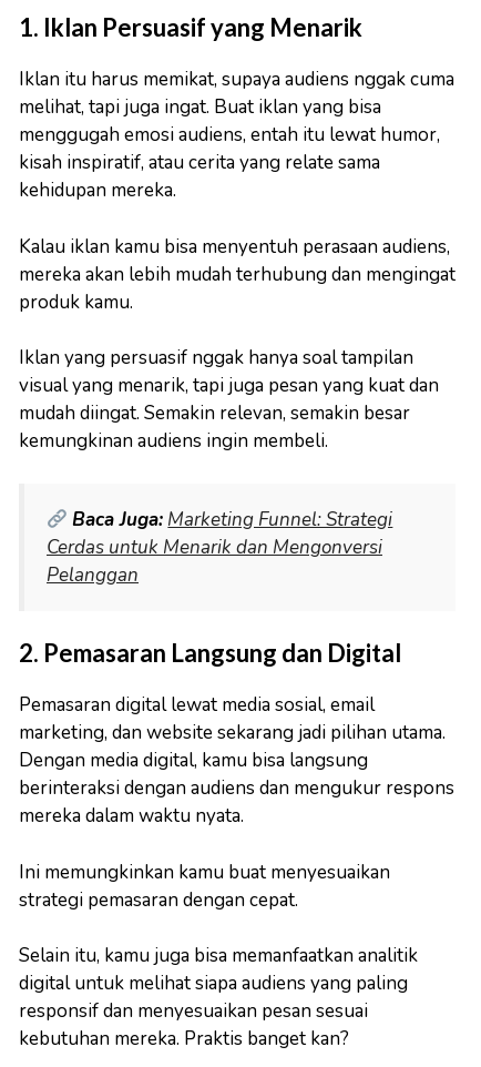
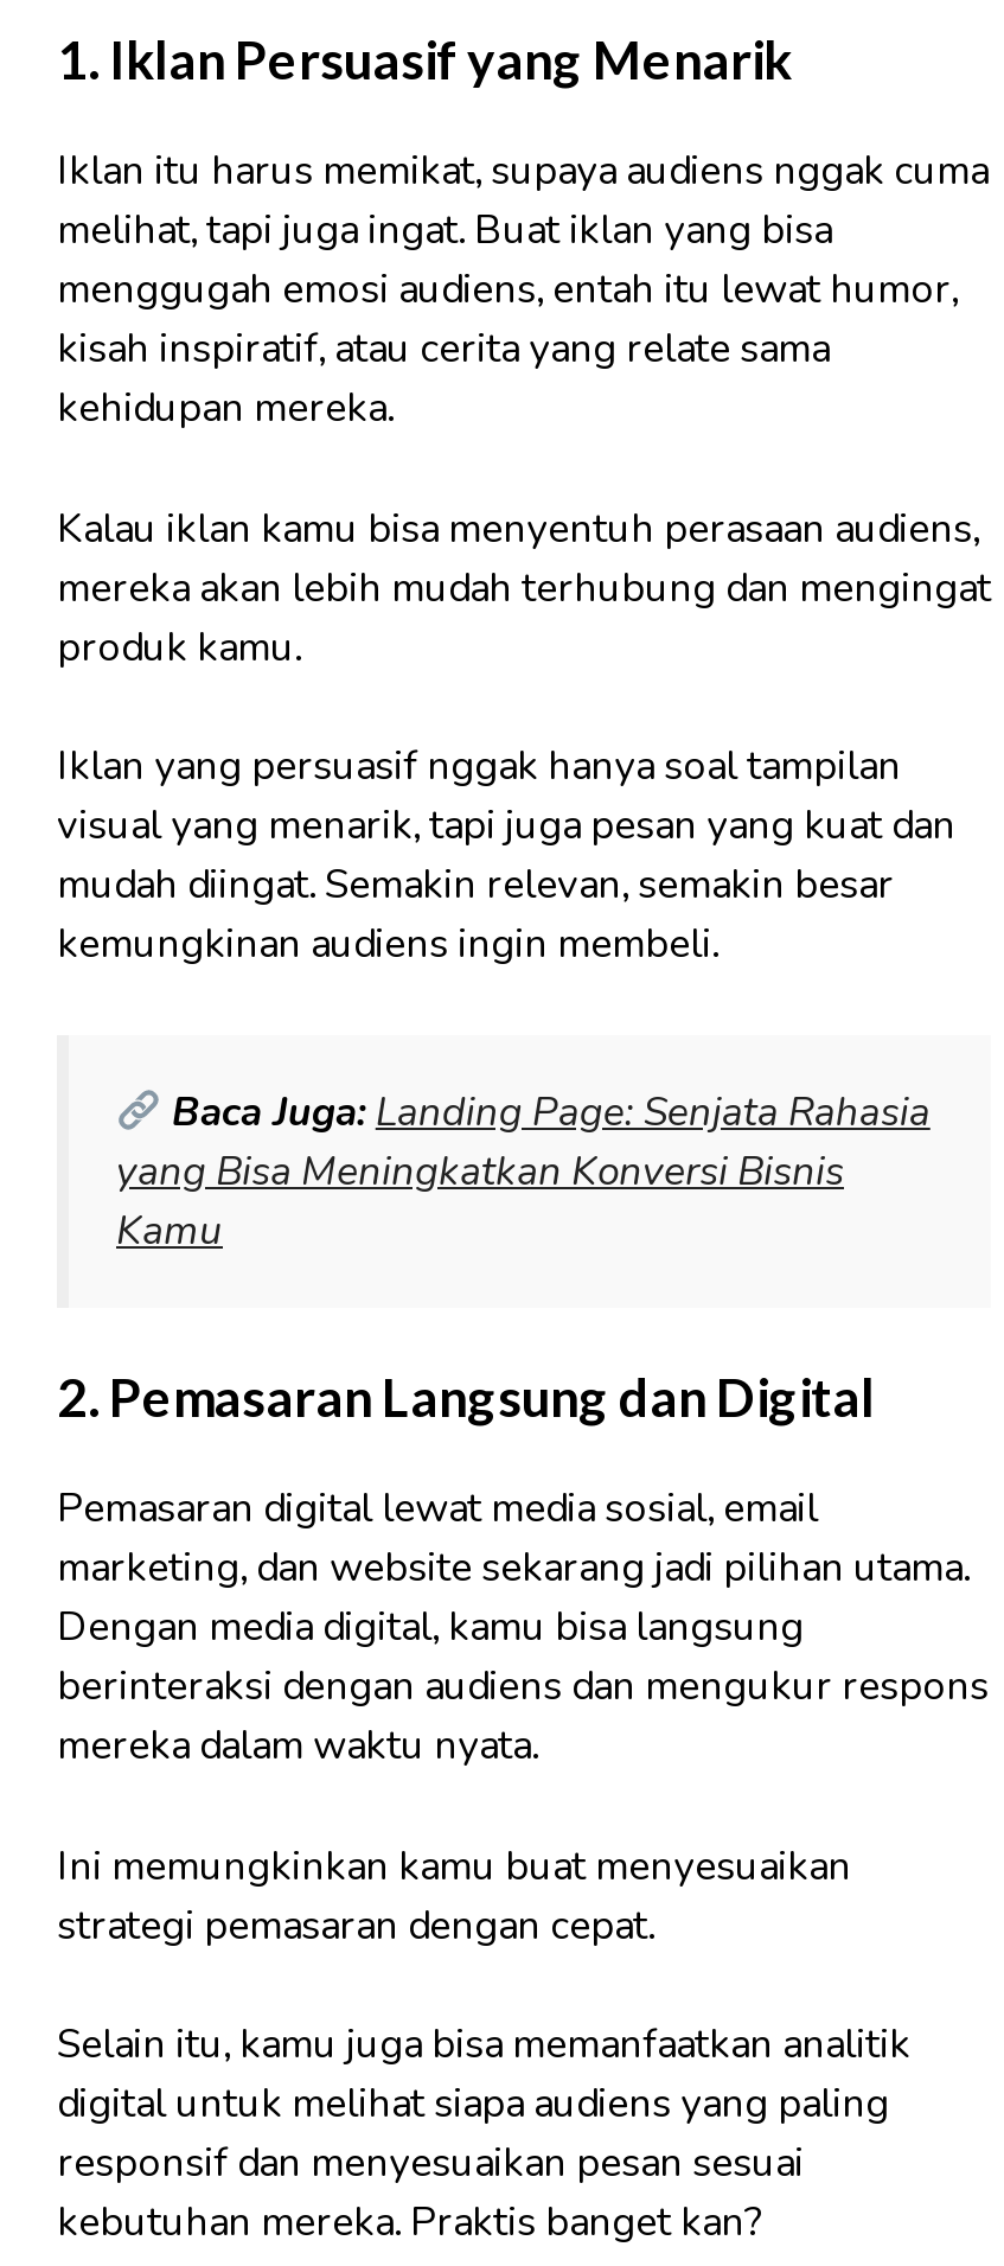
[47,507,393,588] Baca Juga: Marketing Funnel: Strategi | Cerdas untuk Menarik dan Mengonversi | Pelanggan -> [116,1085,930,1258] Baca Juga: Landing Page: Senjata Rahasia | yang Bisa Meningkatkan Konversi Bisnis | Kamu

